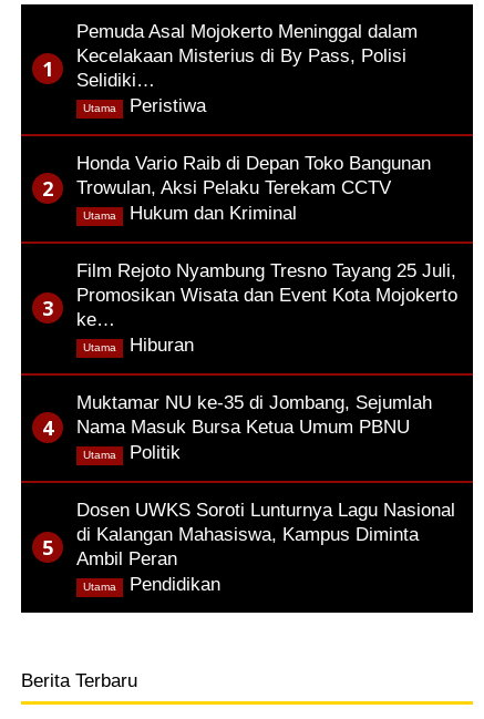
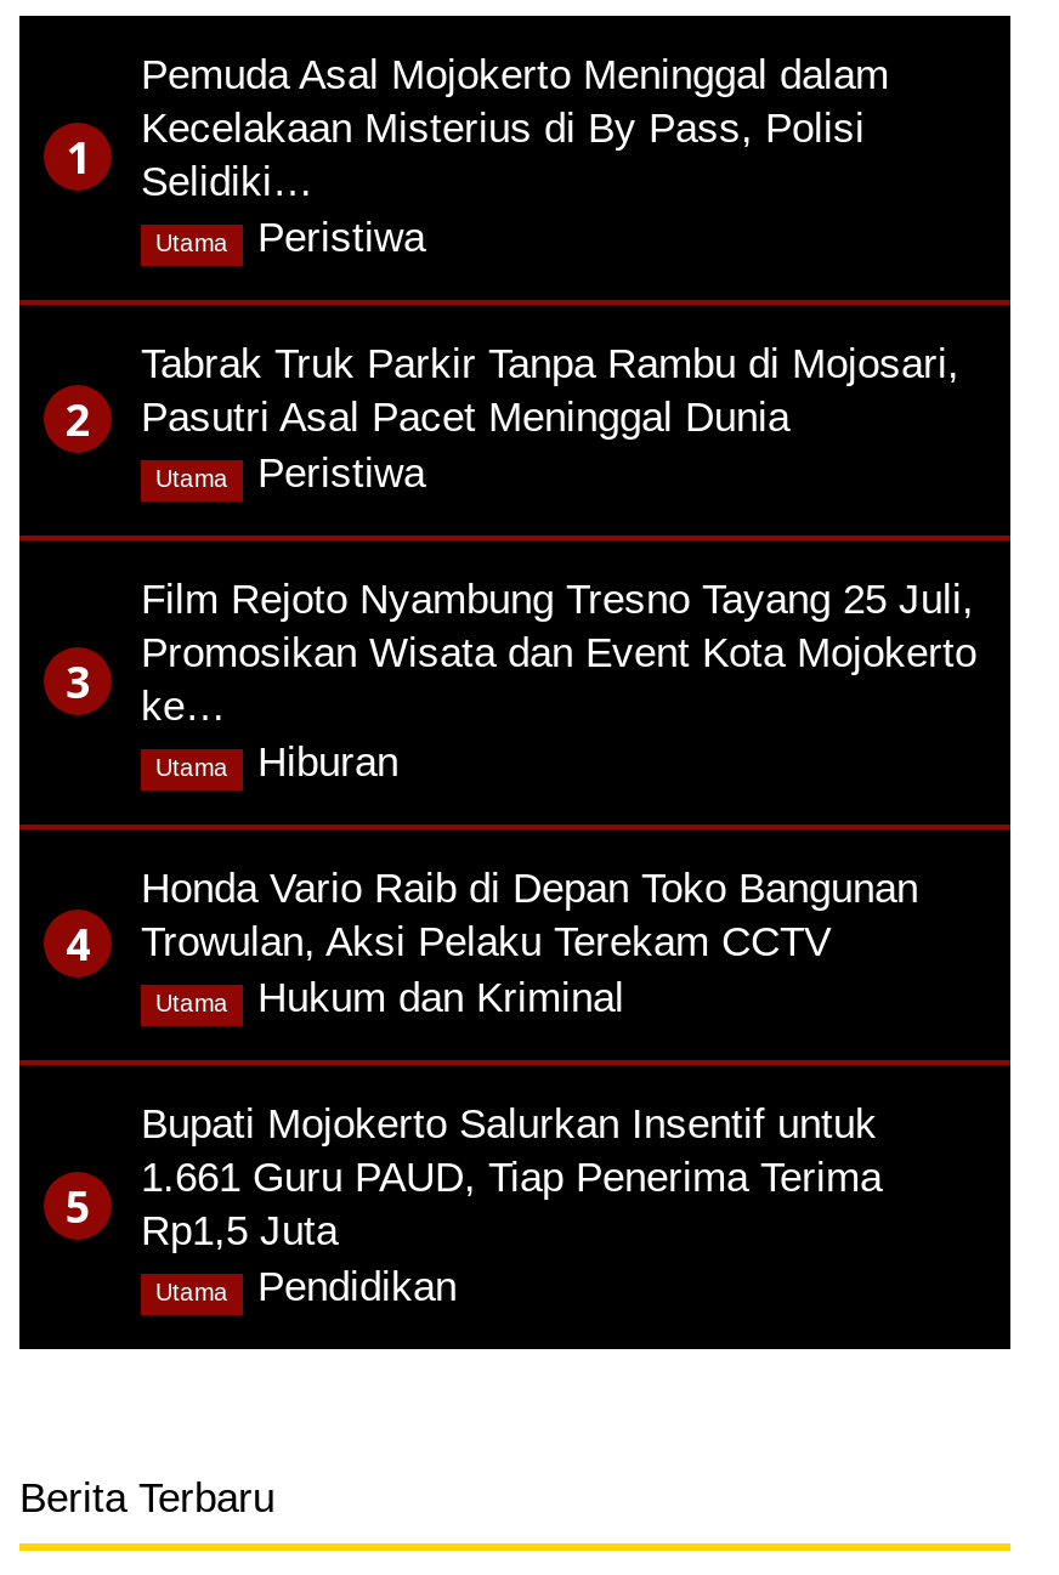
none -> [141,341,959,496] Tabrak Truk Parkir Tanpa Rambu di Mojosari, | Pasutri Asal Pacet Meninggal Dunia | Peristiwa,
moved [76,153,431,224] -> [141,865,918,1021]: Honda Vario Raib di Depan Toko Bangunan | Trowulan, Aksi Pelaku Terekam CCTV | Hukum dan Kriminal,
[76,392,432,463] Muktamar NU ke-35 di Jombang, Sejumlah | Nama Masuk Bursa Ketua Umum PBNU | Politik, -> none
[76,499,455,569] Dosen UWKS Soroti Lunturnya Lagu Nasional | di Kalangan Mahasiswa, Kampus Diminta | Ambil Peran -> [141,1101,882,1254] Bupati Mojokerto Salurkan Insentif untuk | 1.661 Guru PAUD, Tiap Penerima Terima | Rp1,5 Juta

